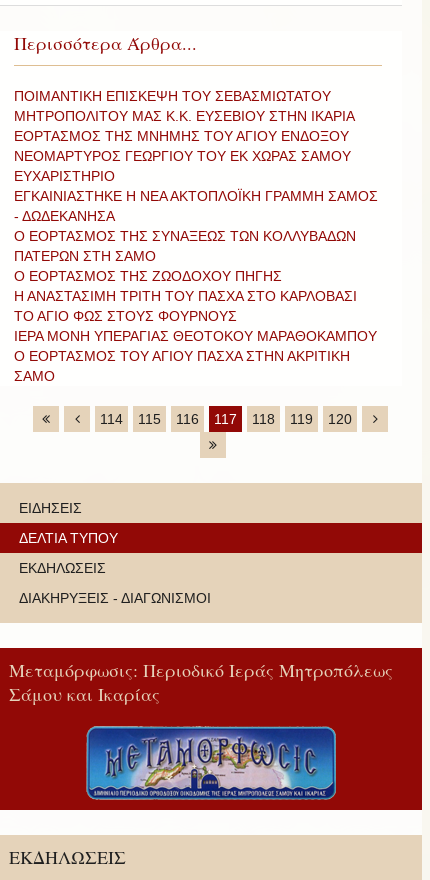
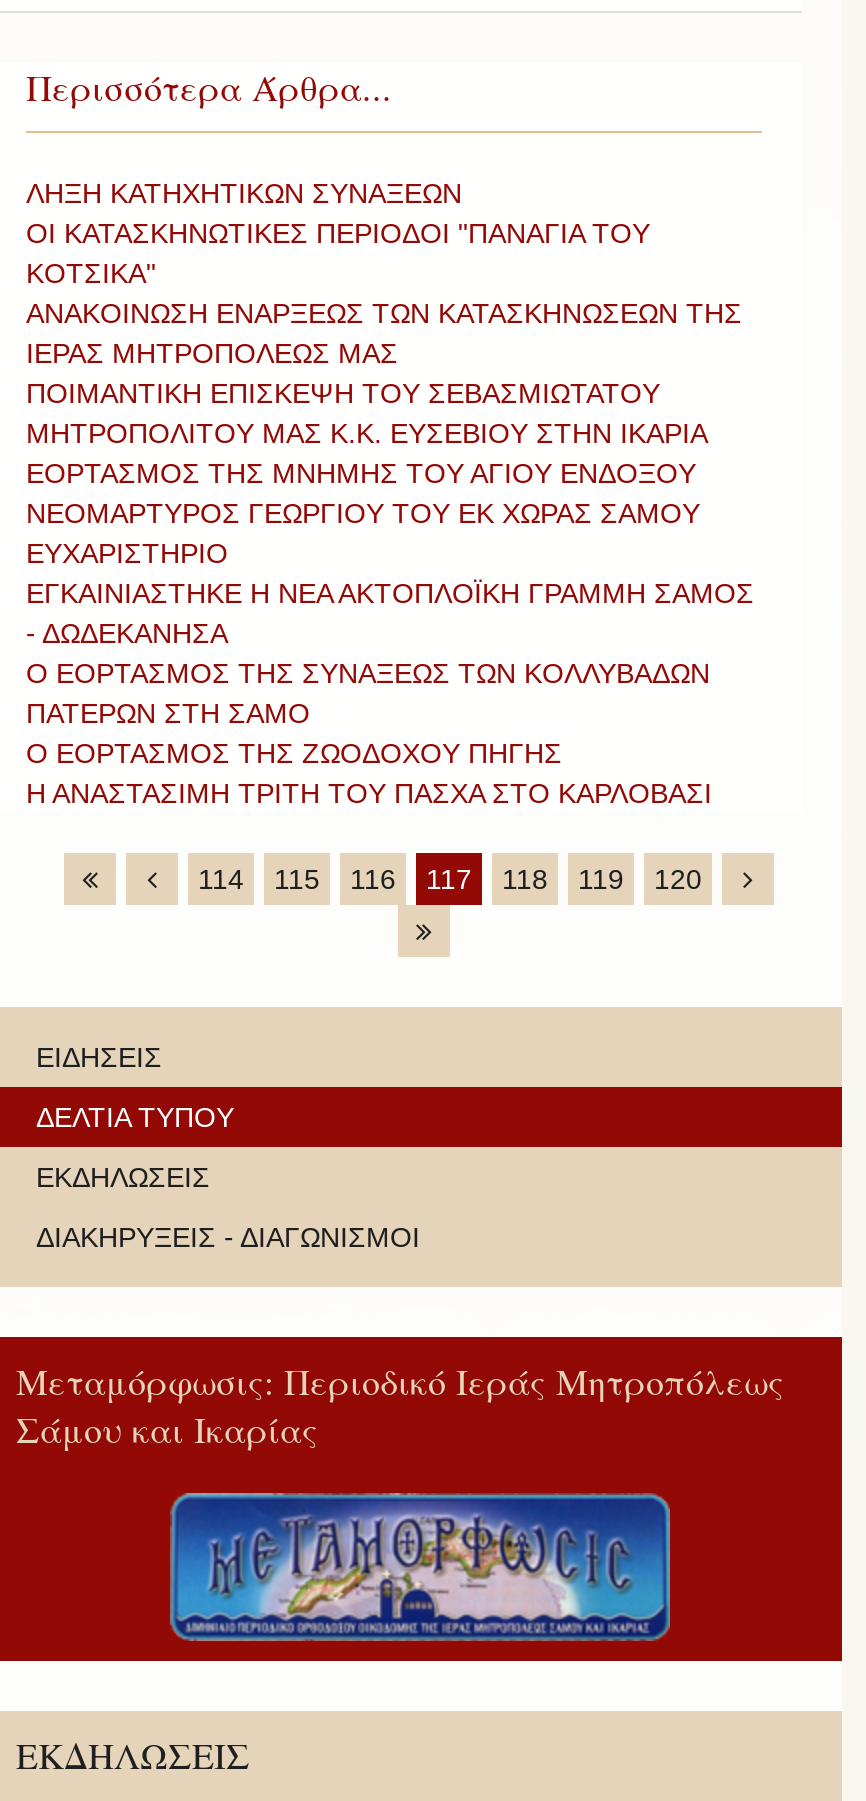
none -> [26,176,742,368] ΛΗΞΗ ΚΑΤΗΧΗΤΙΚΩΝ ΣΥΝΑΞΕΩΝ | ΟΙ ΚΑΤΑΣΚΗΝΩΤΙΚΕΣ ΠΕΡΙΟΔΟΙ "ΠΑΝΑΓΙΑ ΤΟΥ | ΚΟΤΣΙΚΑ" | ΑΝΑΚΟΙΝΩΣΗ ΕΝΑΡΞΕΩΣ ΤΩΝ ΚΑΤΑΣΚΗΝΩΣΕΩΝ ΤΗΣ | ΙΕΡΑΣ ΜΗΤΡΟΠΟΛΕΩΣ ΜΑΣ
moved [14,88,378,304] -> [26,376,754,808]: ΠΟΙΜΑΝΤΙΚΗ ΕΠΙΣΚΕΨΗ ΤΟΥ ΣΕΒΑΣΜΙΩΤΑΤΟΥ | ΜΗΤΡΟΠΟΛΙΤΟΥ ΜΑΣ Κ.Κ. ΕΥΣΕΒΙΟΥ ΣΤΗΝ ΙΚΑΡΙΑ | ΕΟΡΤΑΣΜΟΣ ΤΗΣ ΜΝΗΜΗΣ ΤΟΥ ΑΓΙΟΥ ΕΝΔΟΞΟΥ | ... | Ο ΕΟΡΤΑΣΜΟΣ ΤΗΣ ΖΩΟΔΟΧΟΥ ΠΗΓΗΣ | Η ΑΝΑΣΤΑΣΙΜΗ ΤΡΙΤΗ ΤΟΥ ΠΑΣΧΑ ΣΤΟ ΚΑΡΛΟΒΑΣΙ
[14,308,377,384] ΤΟ ΑΓΙΟ ΦΩΣ ΣΤΟΥΣ ΦΟΥΡΝΟΥΣ | ΙΕΡΑ ΜΟΝΗ ΥΠΕΡΑΓΙΑΣ ΘΕΟΤΟΚΟΥ ΜΑΡΑΘΟΚΑΜΠΟΥ | Ο ΕΟΡΤΑΣΜΟΣ ΤΟΥ ΑΓΙΟΥ ΠΑΣΧΑ ΣΤΗΝ ΑΚΡΙΤΙΚΗ | ΣΑΜΟ -> none

